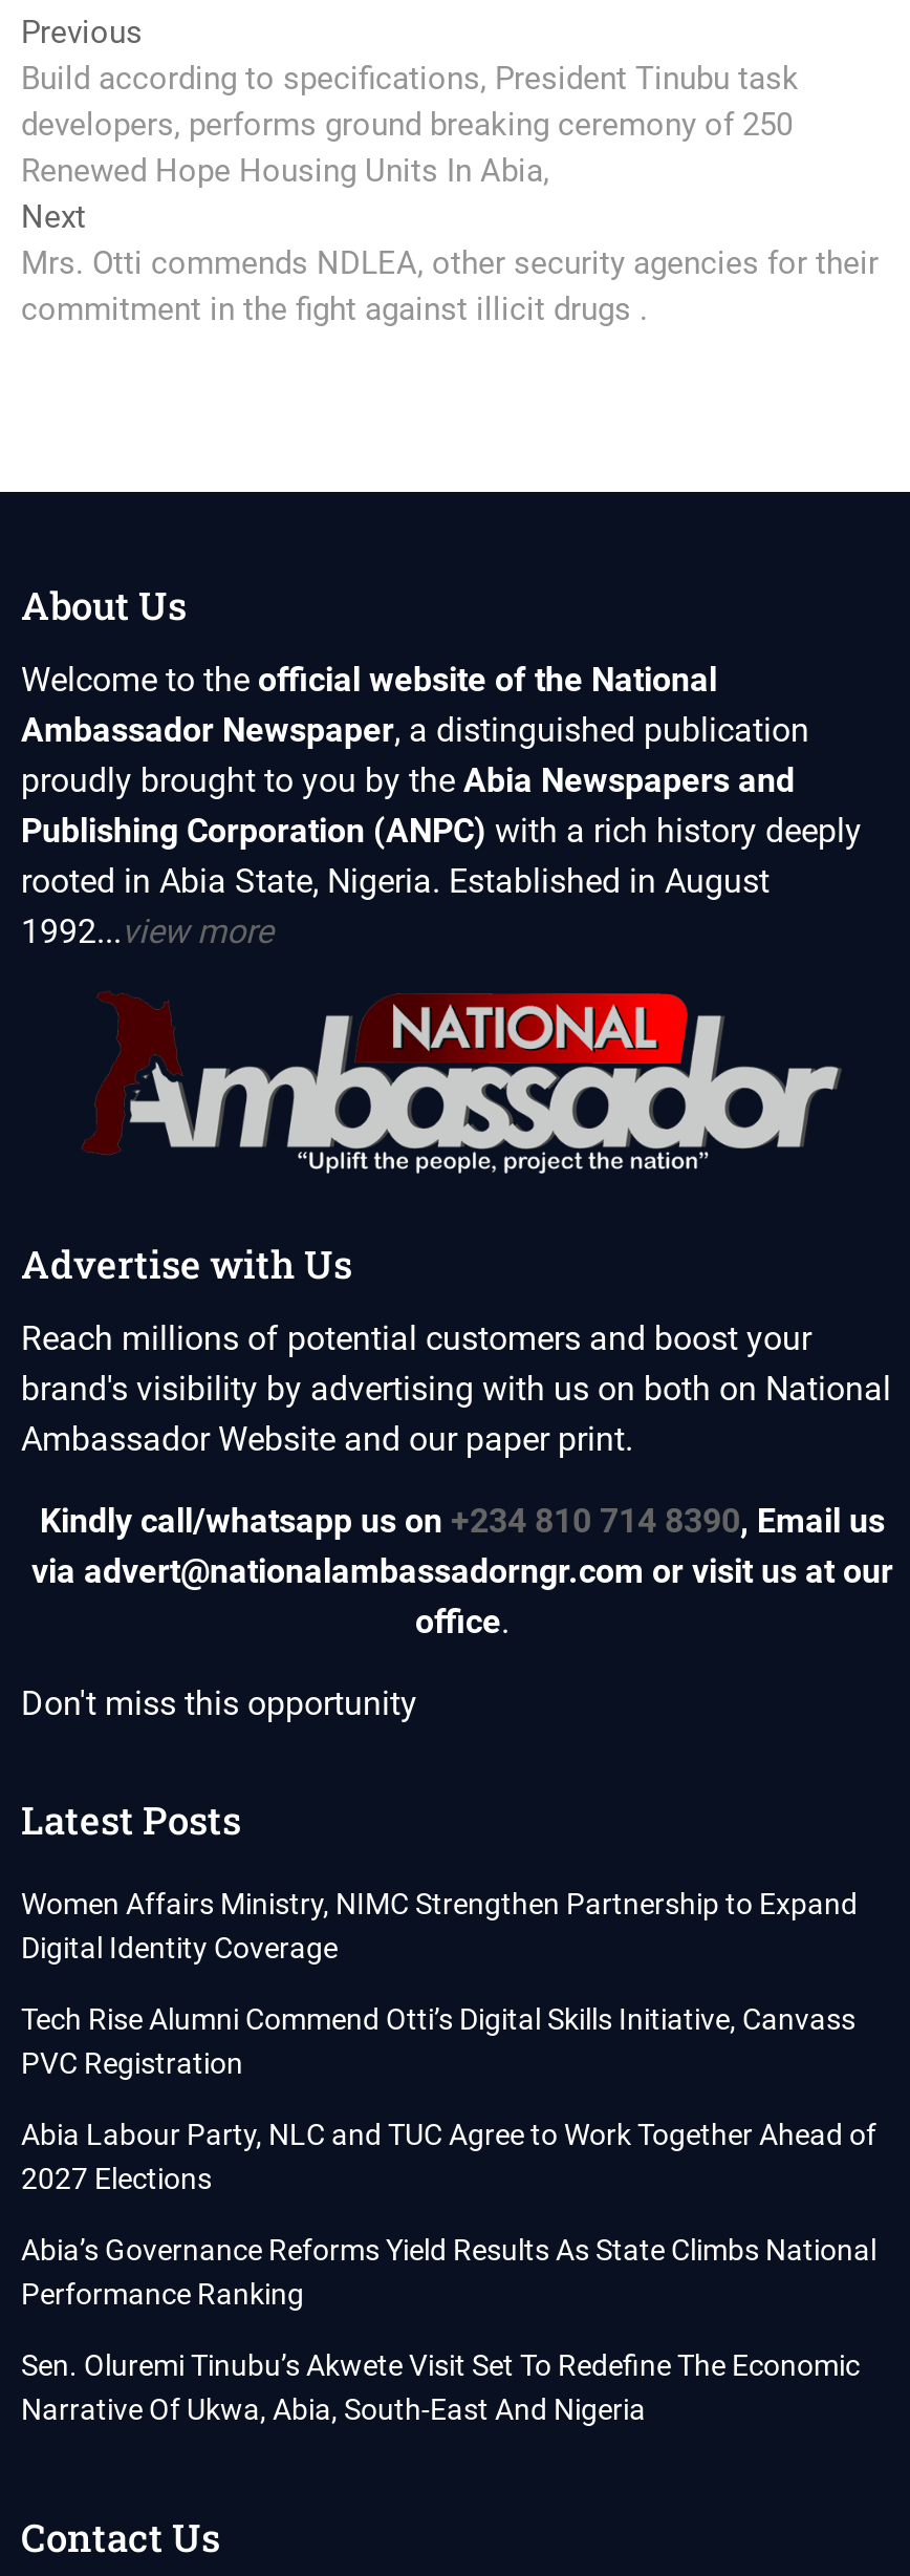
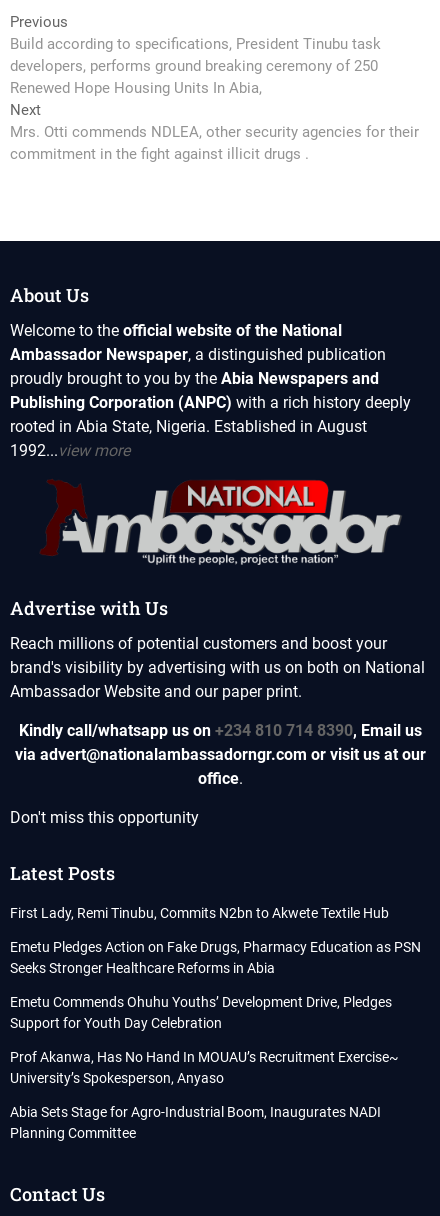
[21,1888,857,1965] Women Affairs Ministry, NIMC Strengthen Partnership to Expand | Digital Identity Coverage -> [10,905,389,921] First Lady, Remi Tinubu, Commits N2bn to Akwete Textile Hub
[21,2003,855,2081] Tech Rise Alumni Commend Otti’s Digital Skills Initiative, Canvass | PVC Registration -> [10,939,421,976] Emetu Pledges Action on Fake Drugs, Pharmacy Education as PSN | Seeks Stronger Healthcare Reforms in Abia
[21,2118,876,2196] Abia Labour Party, NLC and TUC Agree to Work Together Ahead of | 2027 Elections -> [10,994,392,1031] Emetu Commends Ohuhu Youths’ Development Drive, Pledges | Support for Youth Day Celebration
[21,2234,876,2311] Abia’s Governance Reforms Yield Results As State Climbs National | Performance Ranking -> [10,1049,399,1086] Prof Akanwa, Has No Hand In MOUAU’s Recruitment Exercise~ | University’s Spokesperson, Anyaso
[21,2349,859,2427] Sen. Oluremi Tinubu’s Akwete Visit Set To Redefine The Economic | Narrative Of Ukwa, Abia, South-East And Nigeria -> [10,1104,381,1141] Abia Sets Stage for Agro-Industrial Boom, Inaugurates NADI | Planning Committee

